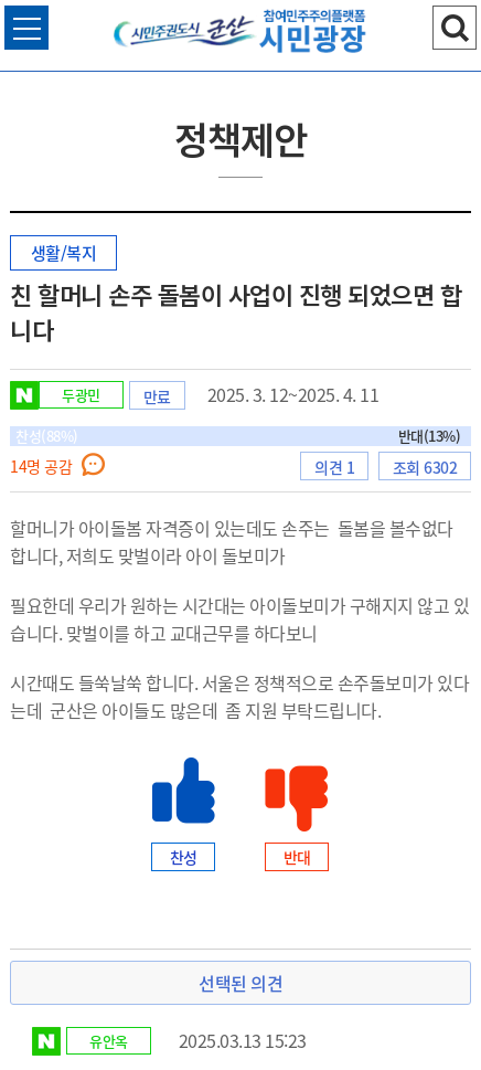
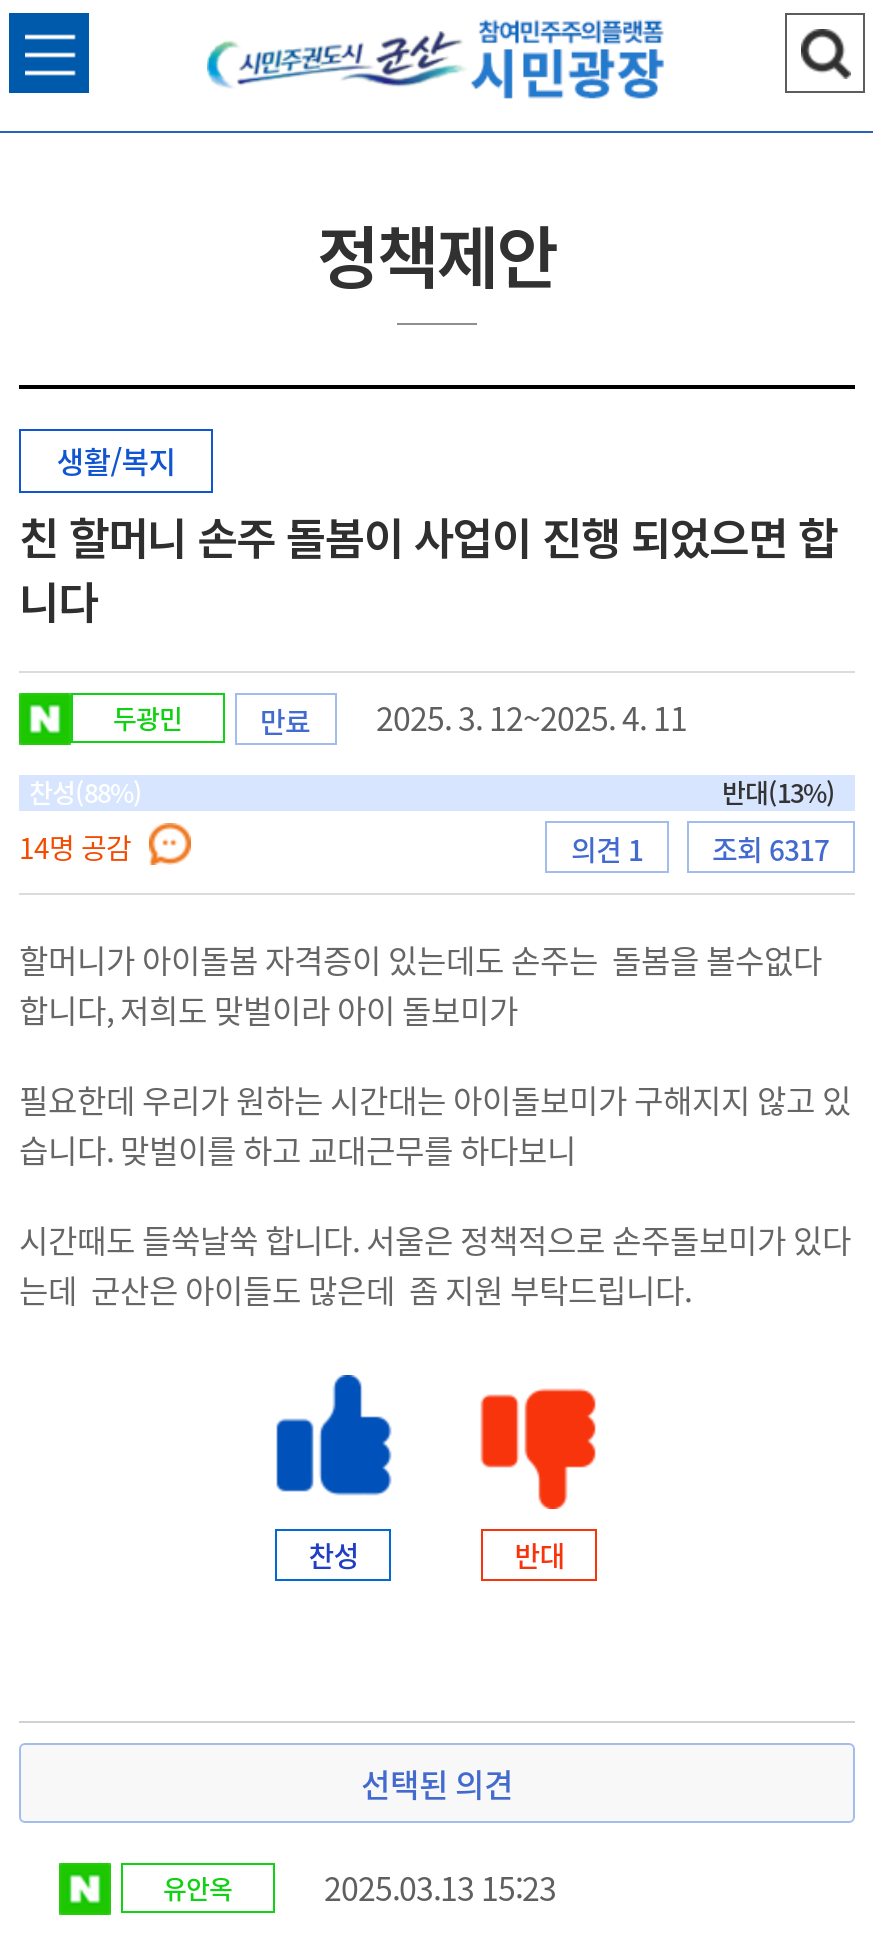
[314,456,457,478] 의견 1 조회 6302 -> [571,829,829,869] 의견 1 조회 6317

